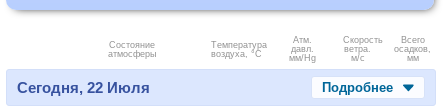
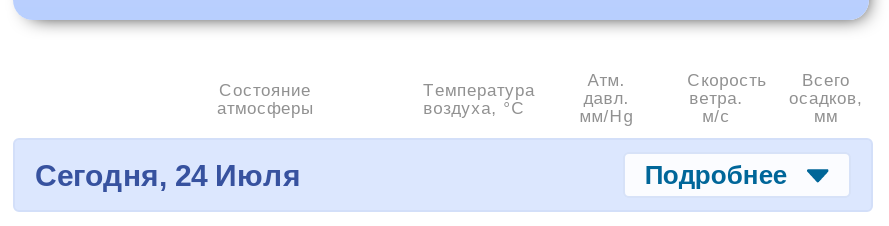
[17,79,150,96] Сегодня, 22 Июля -> [35,159,301,193] Сегодня, 24 Июля

